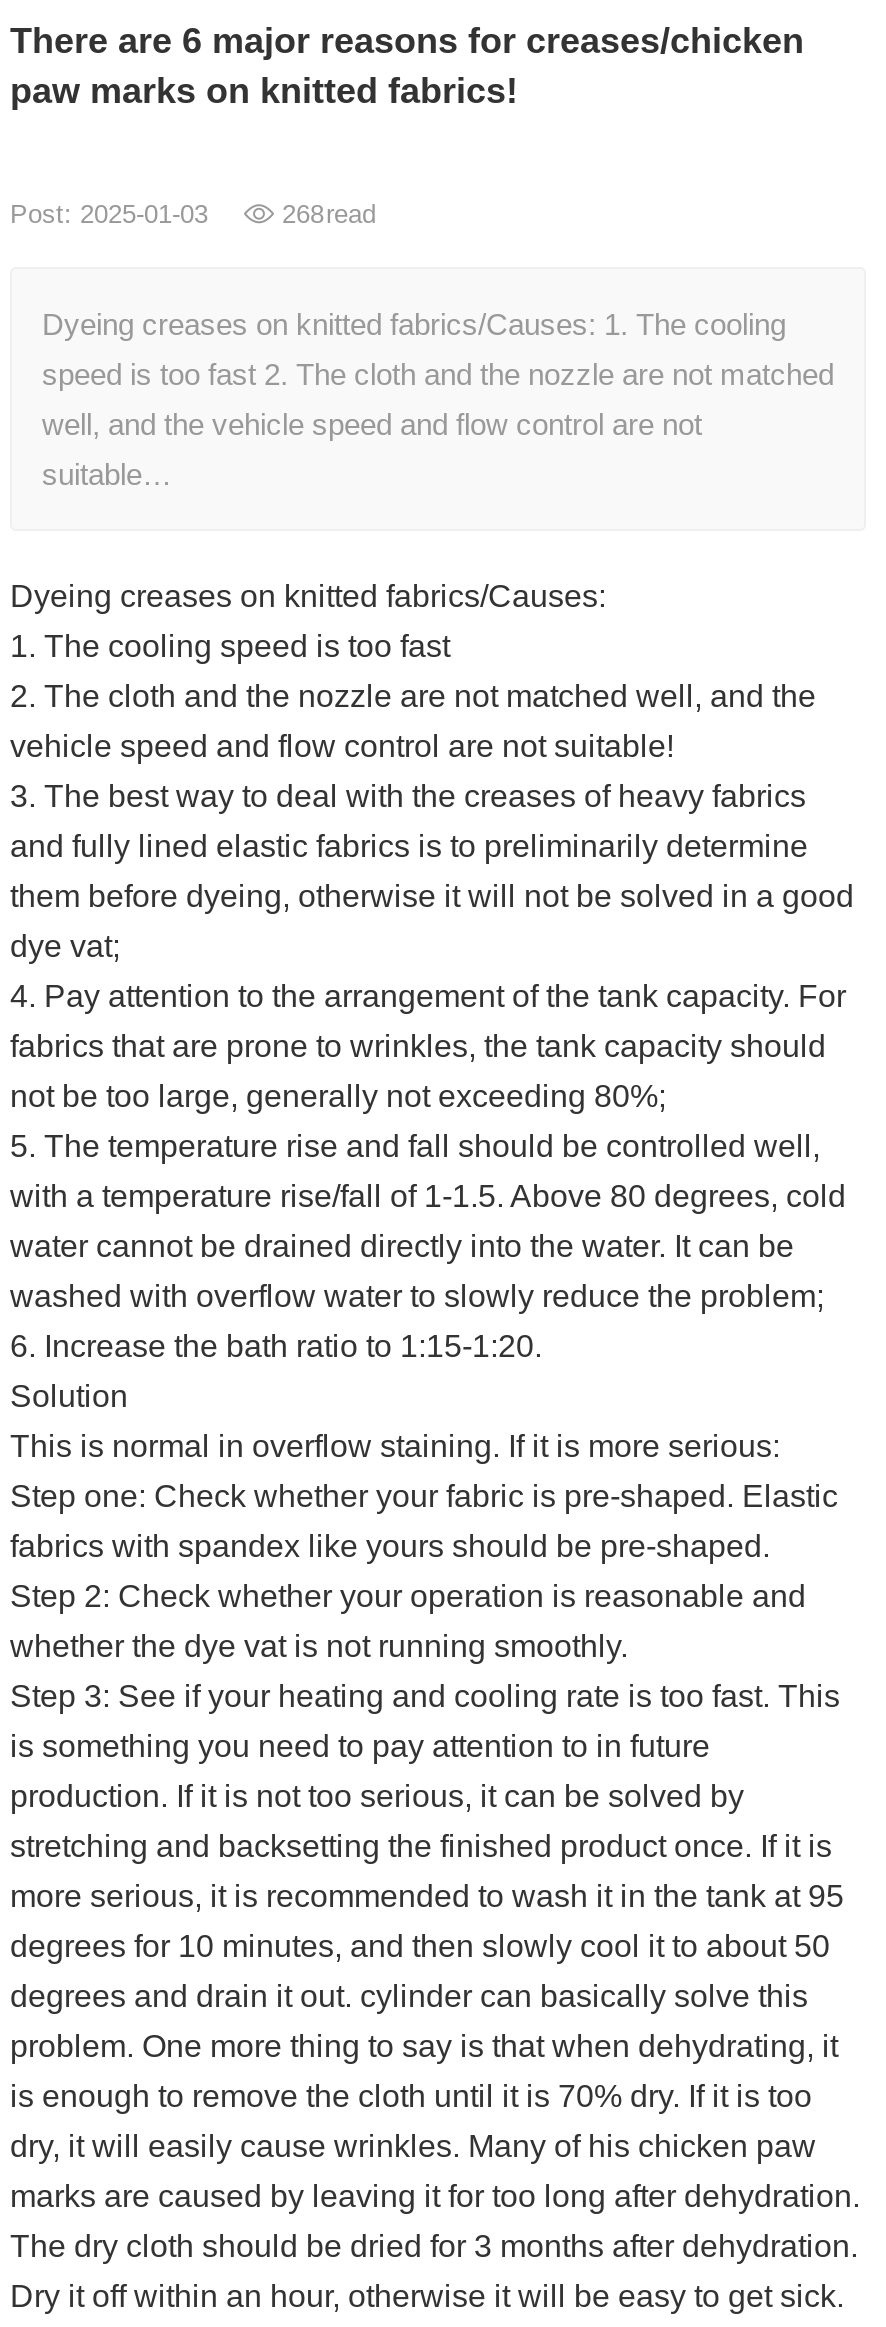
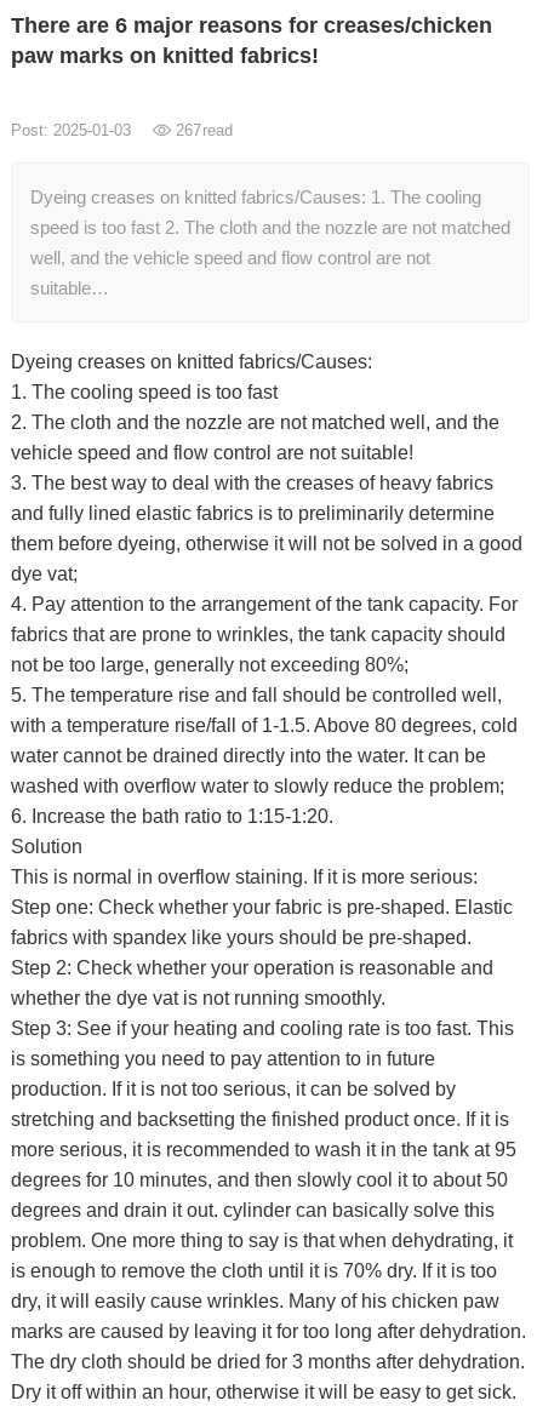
[10,199,376,229] Post: 2025-01-03 268read -> [11,121,233,139] Post: 2025-01-03 267read

